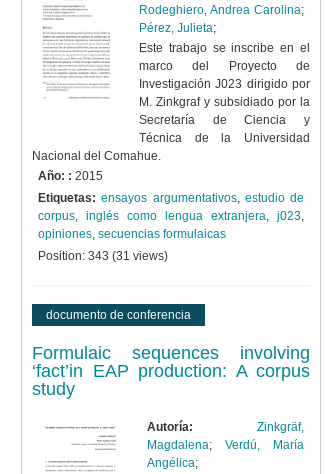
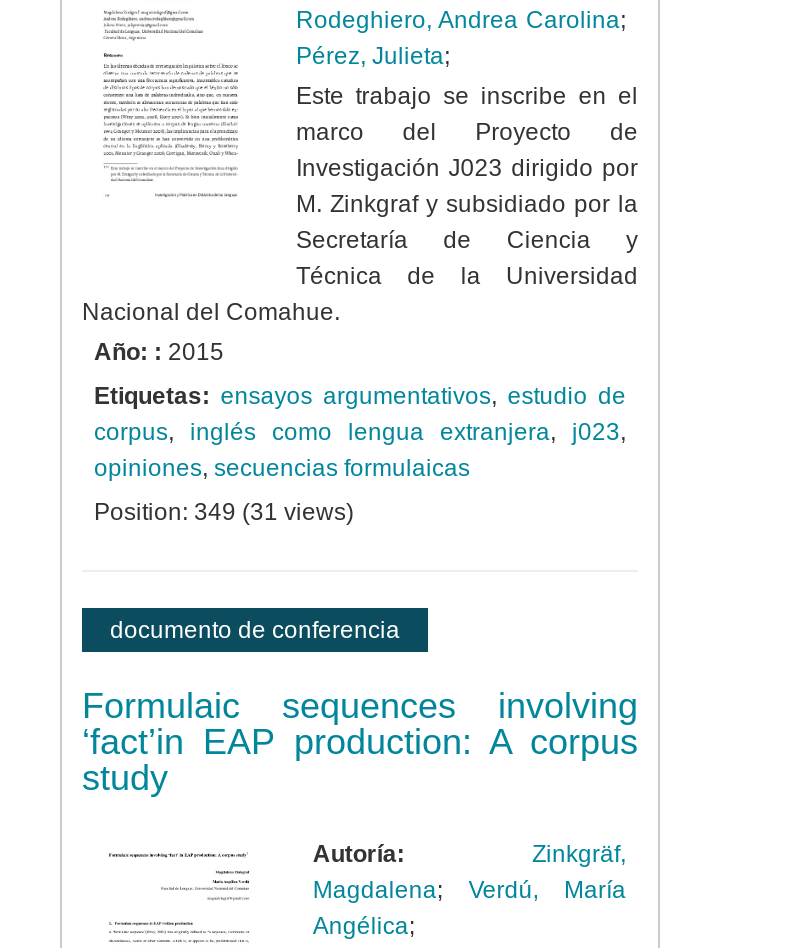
[38,249,168,263] Position: 343 (31 views) -> [94,498,354,526] Position: 349 (31 views)

